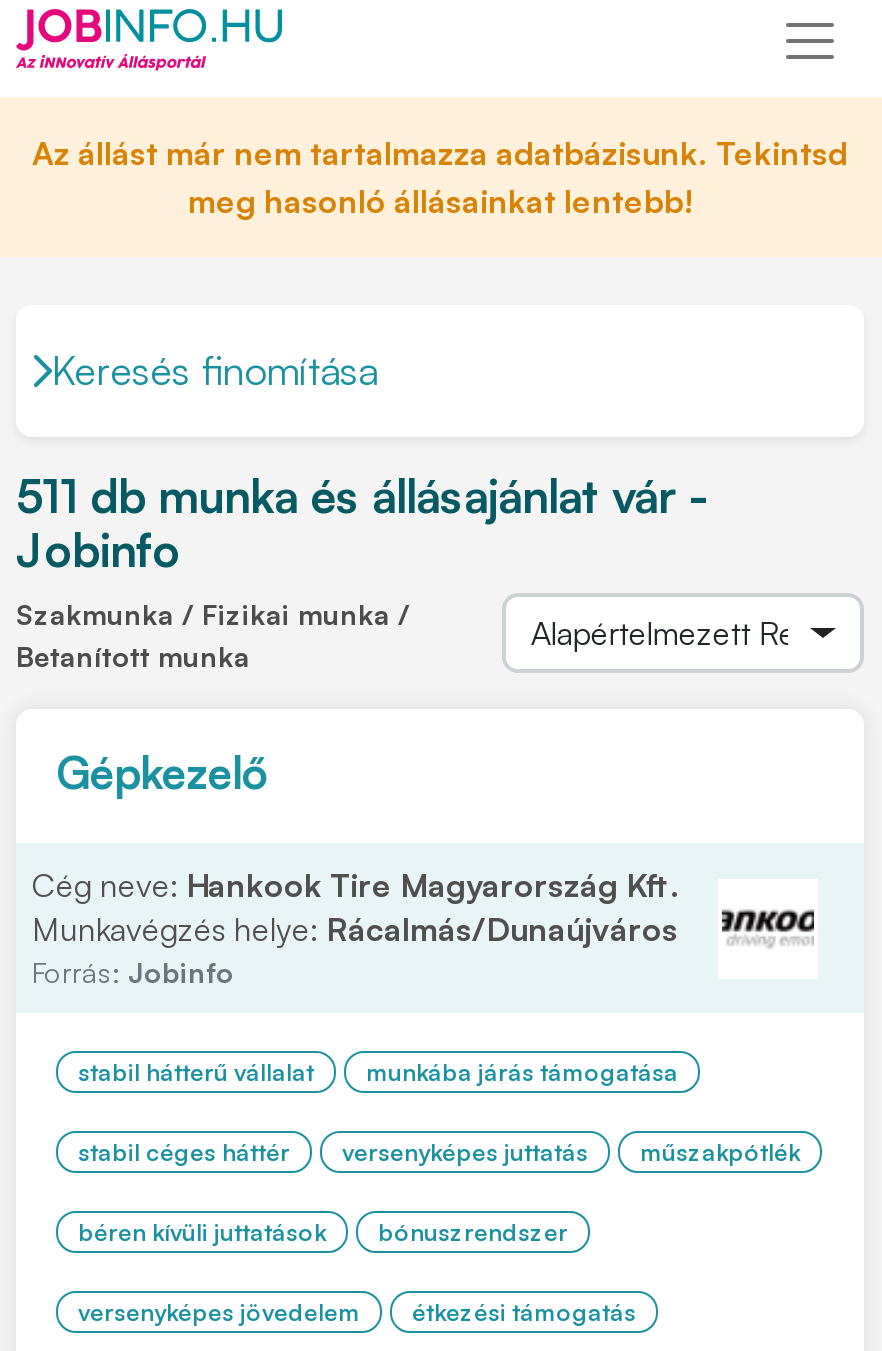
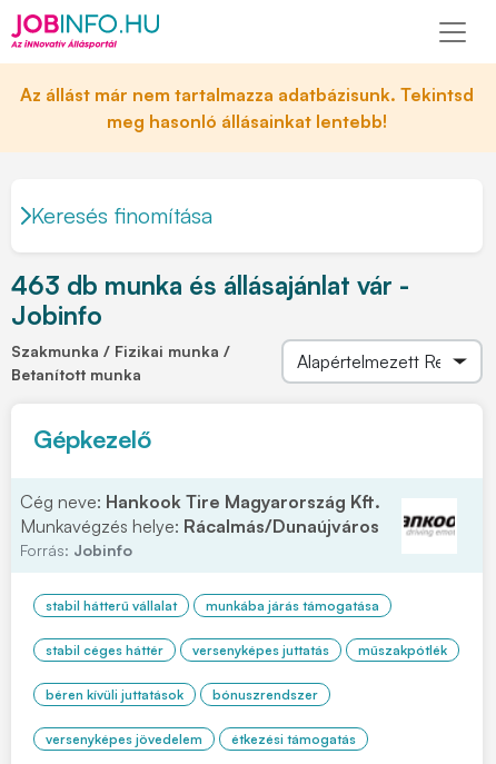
[16,467,706,525] 511 db munka és állásajánlat vár - -> [11,269,409,301] 463 db munka és állásajánlat vár -

